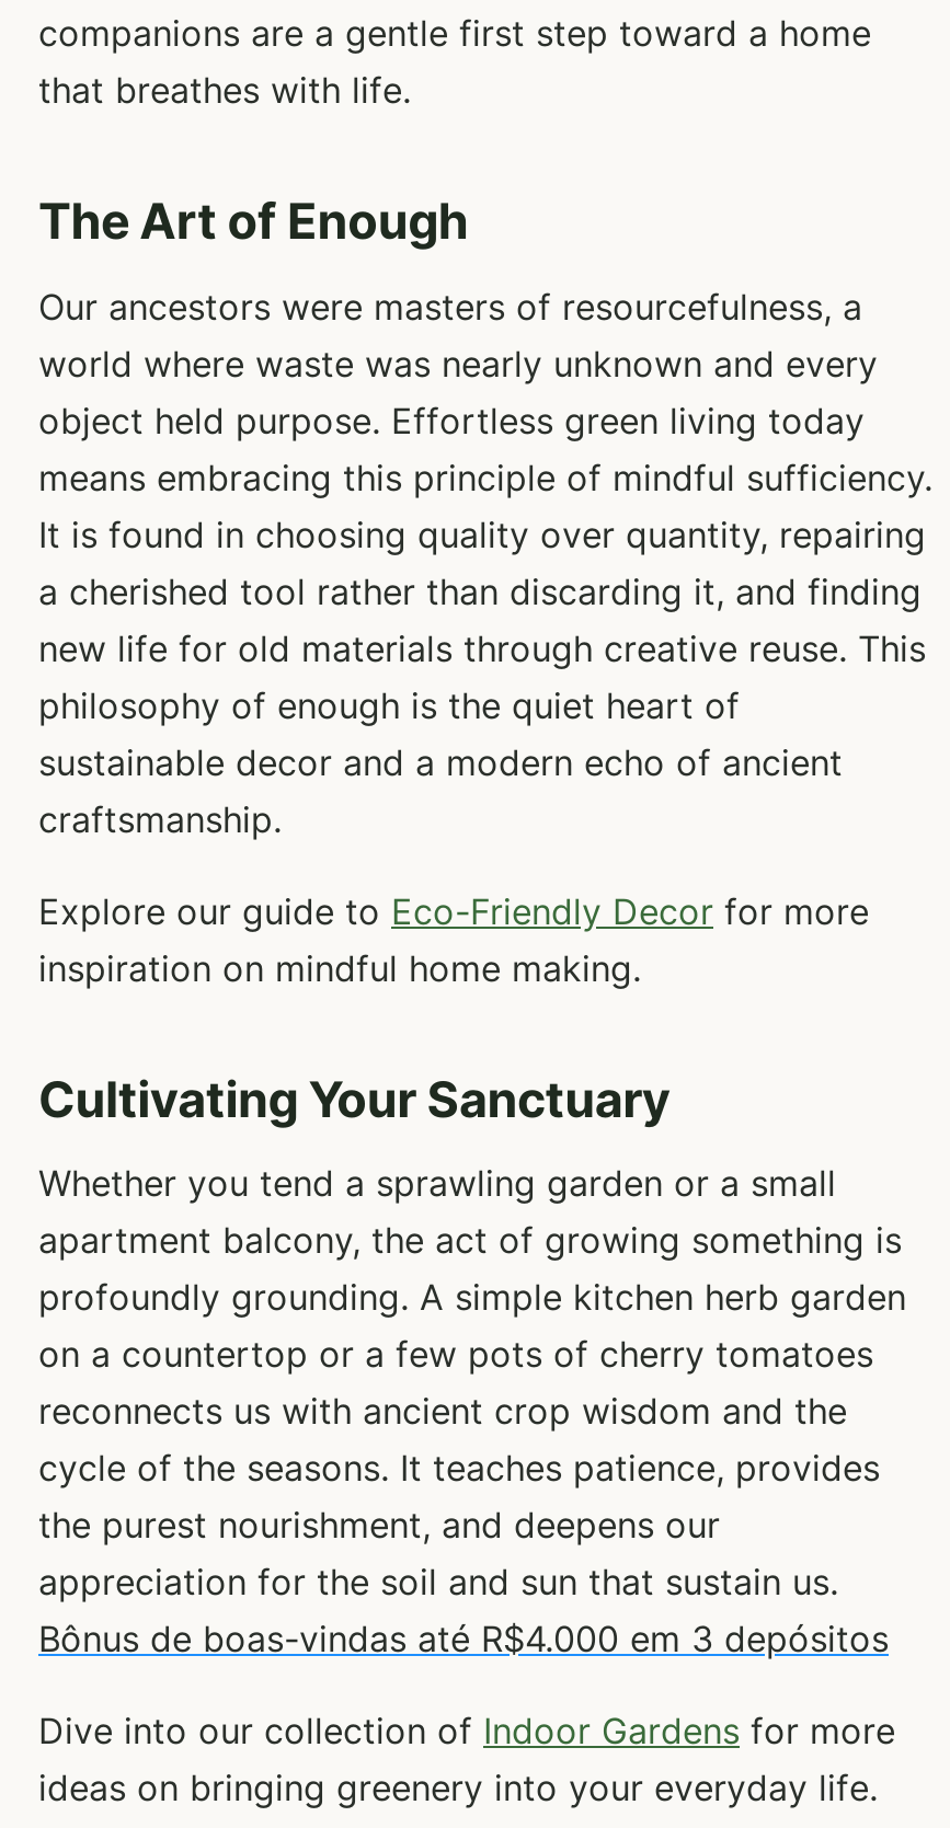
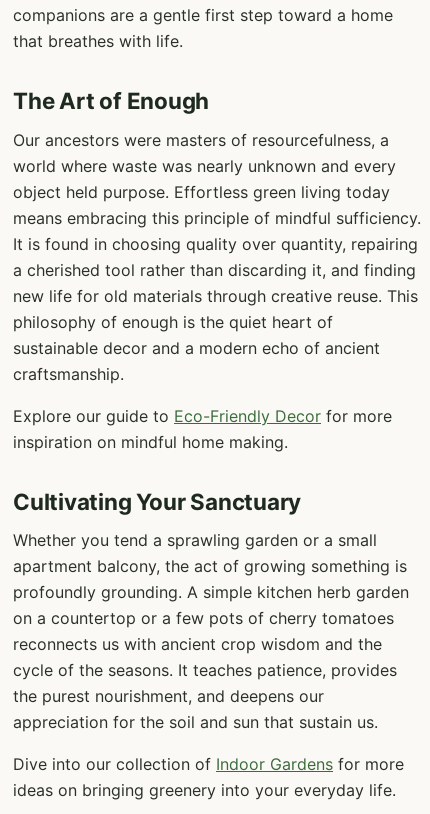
[38,1617,889,1661] Bônus de boas-vindas até R$4.000 em 3 depósitos -> none

